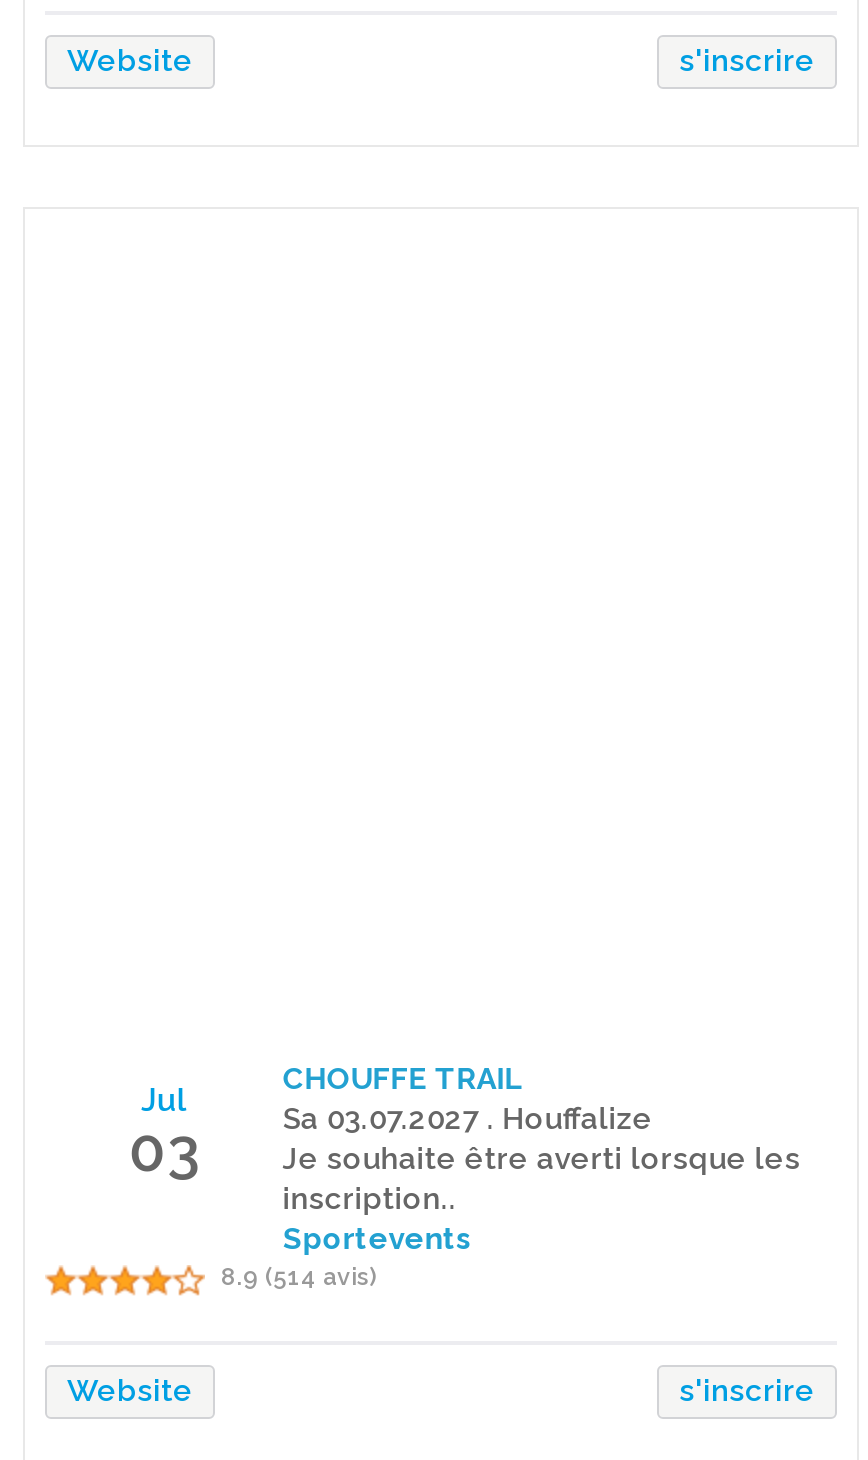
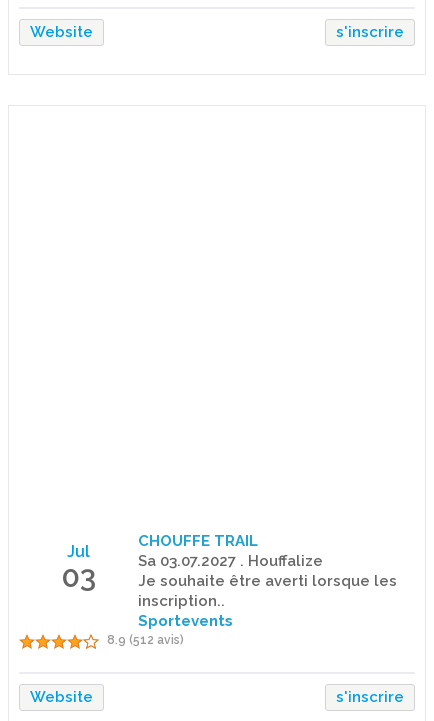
[221,1264,377,1292] 8.9 (514 avis) -> [107,633,184,647] 8.9 (512 avis)

